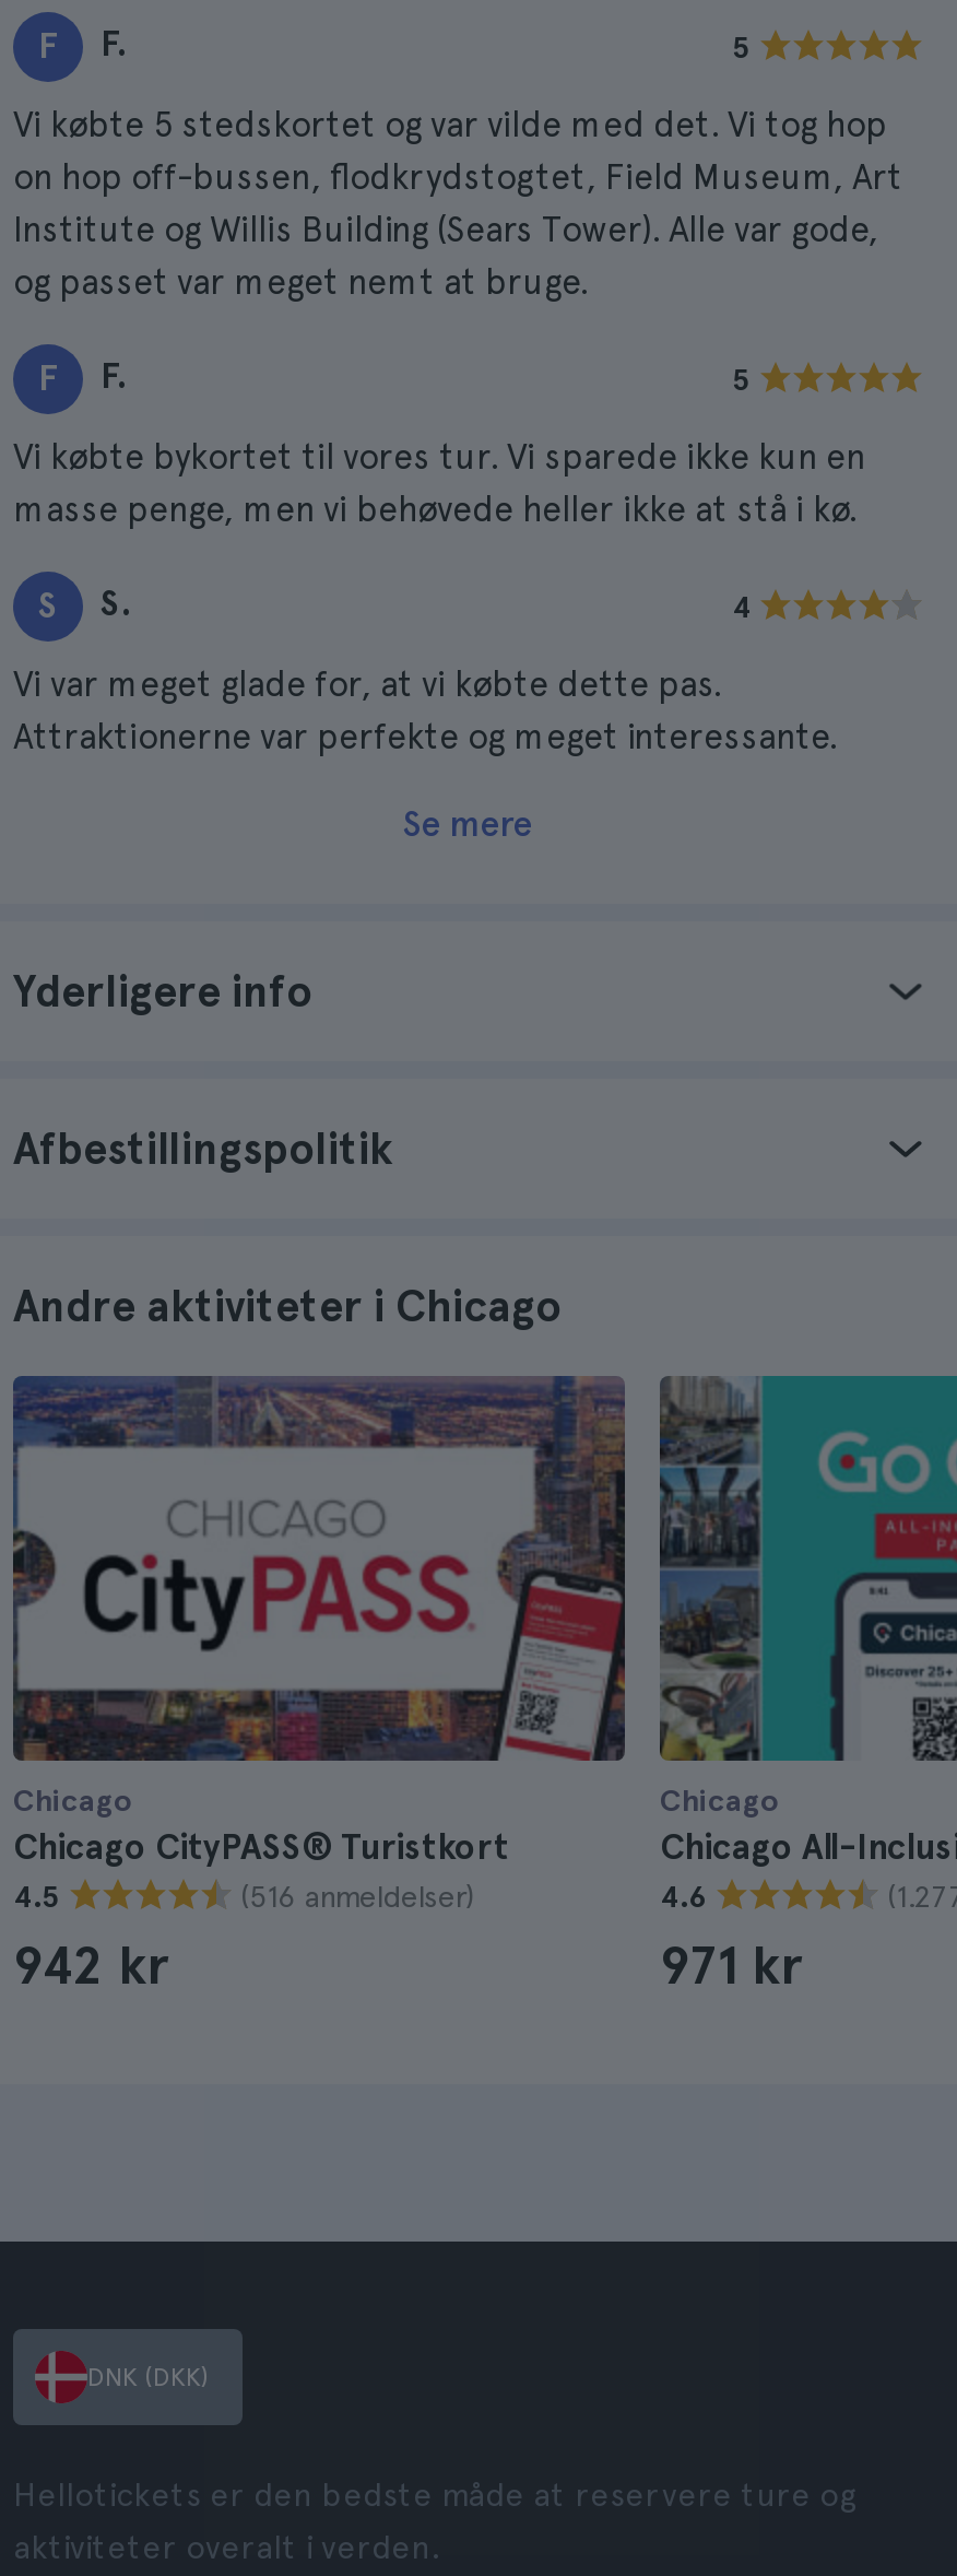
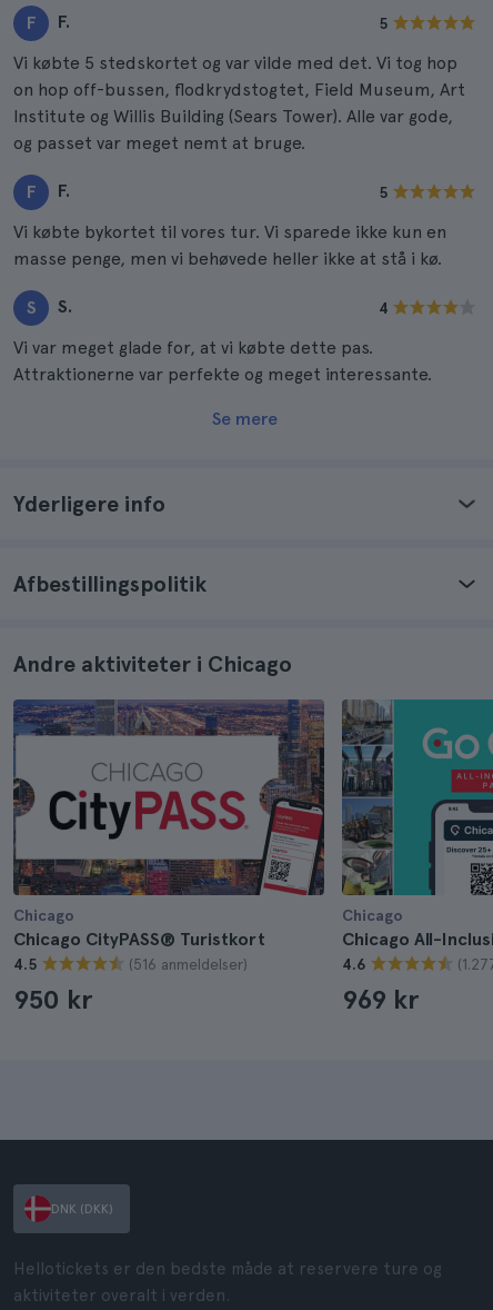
[13,1933,168,1997] 942 kr -> [13,983,92,1015] 950 kr
[660,1933,802,1997] 971 kr -> [342,983,419,1015] 969 kr

